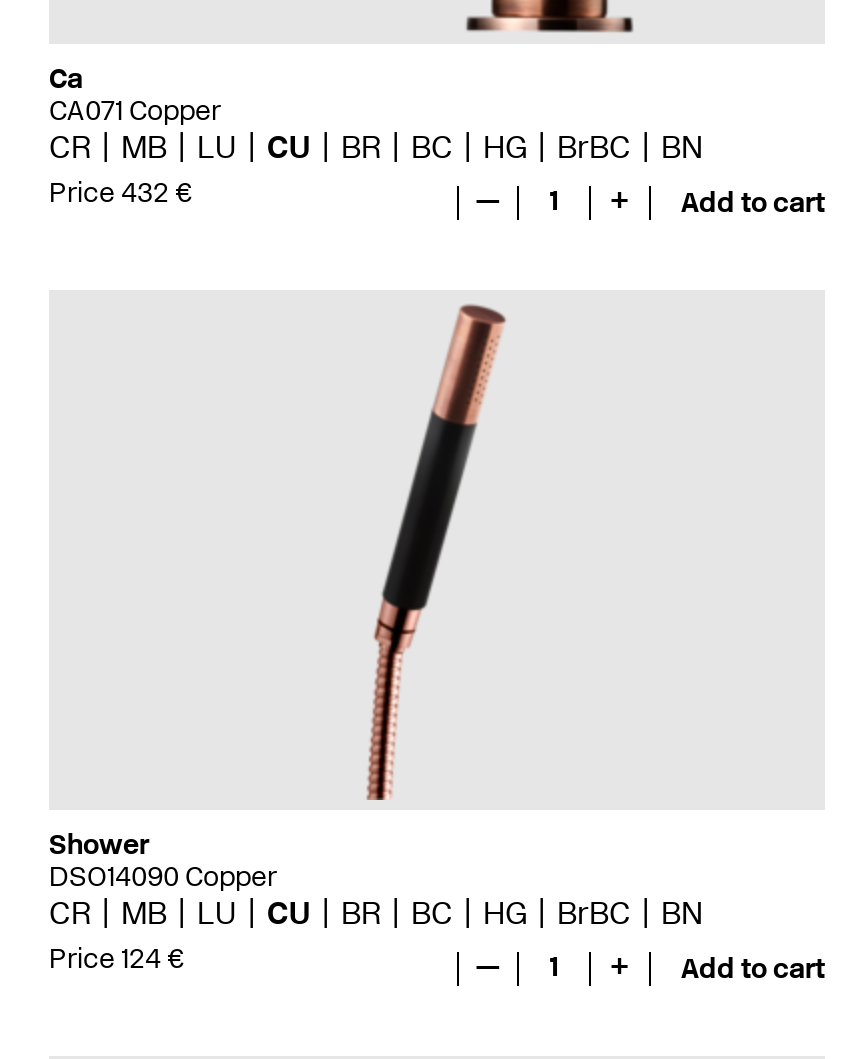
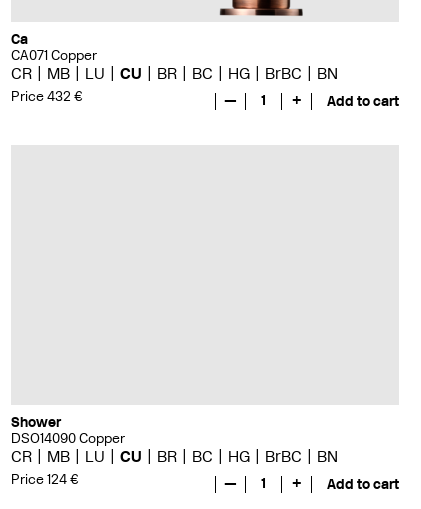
[365,302,507,802] [image] -> none

